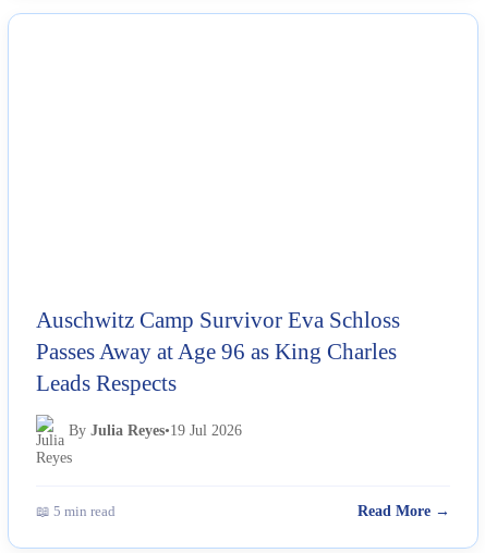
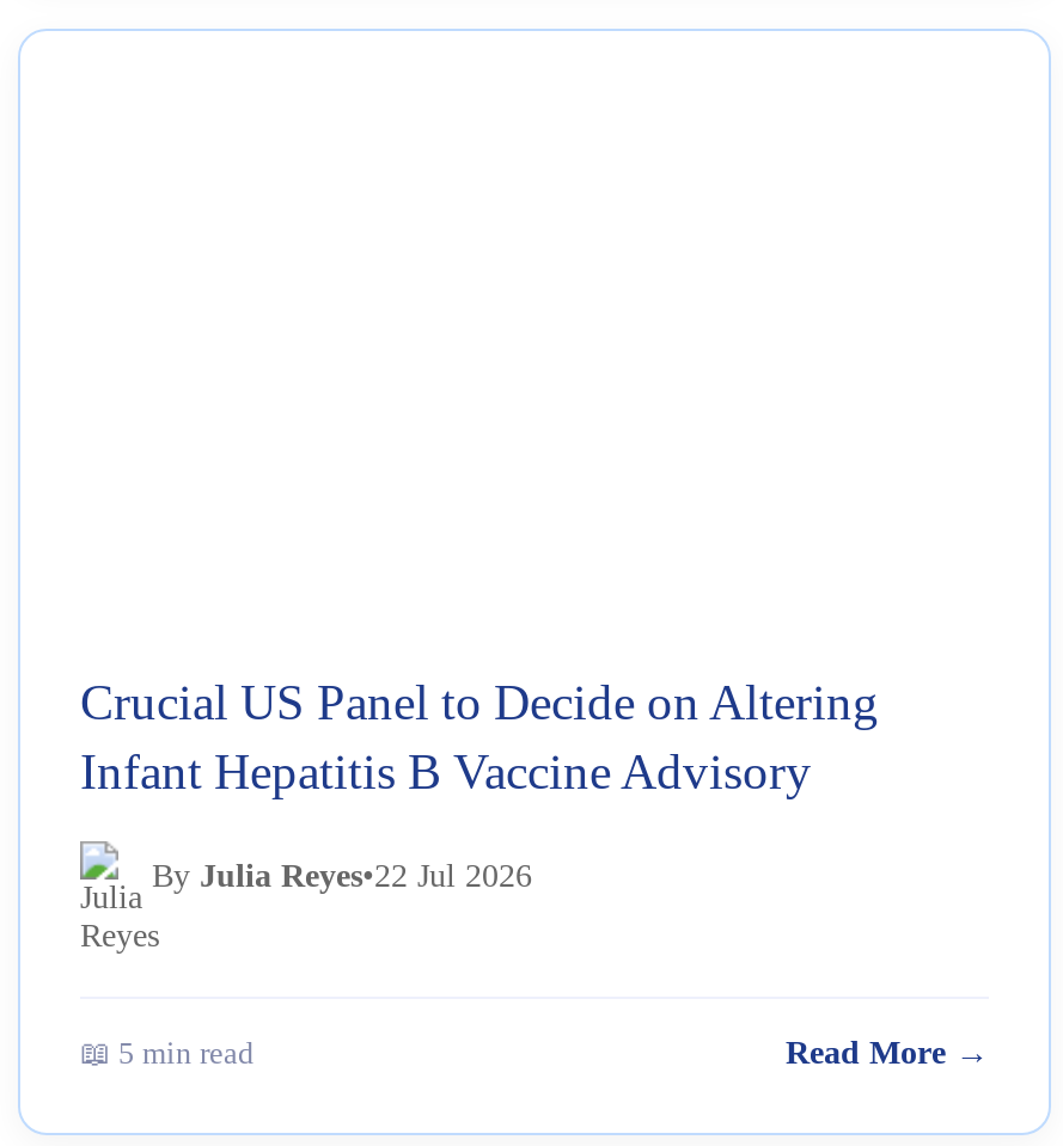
[36,307,400,395] Auschwitz Camp Survivor Eva Schloss | Passes Away at Age 96 as King Charles | Leads Respects -> [80,674,879,798] Crucial US Panel to Decide on Altering | Infant Hepatitis B Vaccine Advisory
[69,422,242,439] By Julia Reyes•19 Jul 2026 -> [152,858,532,894] By Julia Reyes•22 Jul 2026

